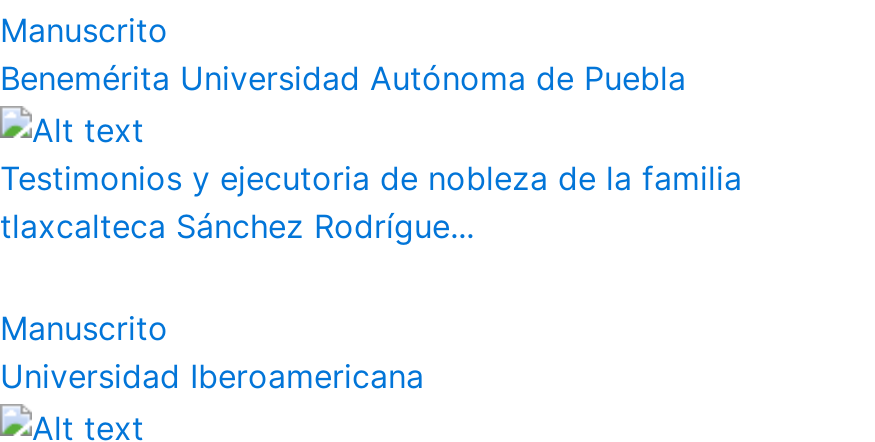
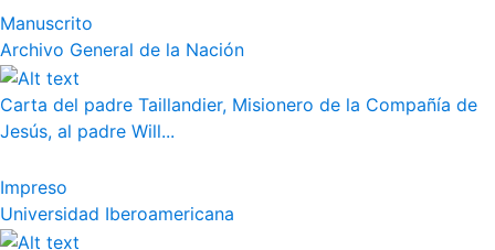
[0,59,686,99] Benemérita Universidad Autónoma de Puebla -> [0,39,244,61] Archivo General de la Nación
[0,158,742,246] Testimonios y ejecutoria de nobleza de la familia | tlaxcalteca Sánchez Rodrígue... -> [0,94,477,142] Carta del padre Taillandier, Misionero de la Compañía de | Jesús, al padre Will...
[0,308,168,348] Manuscrito -> [0,176,67,198] Impreso

